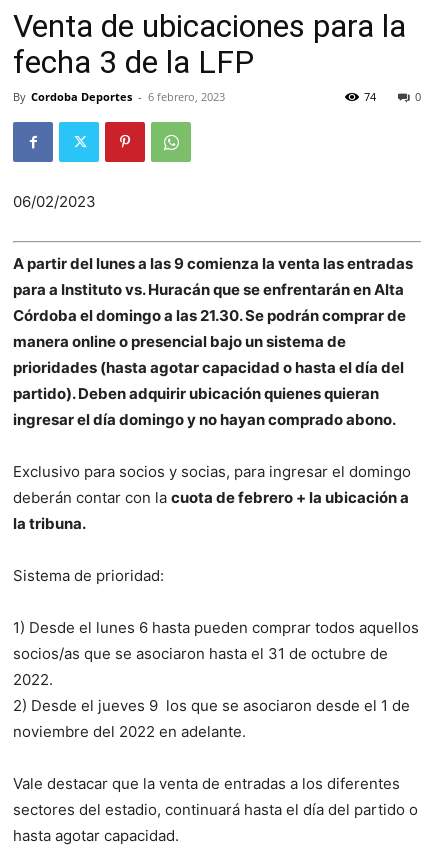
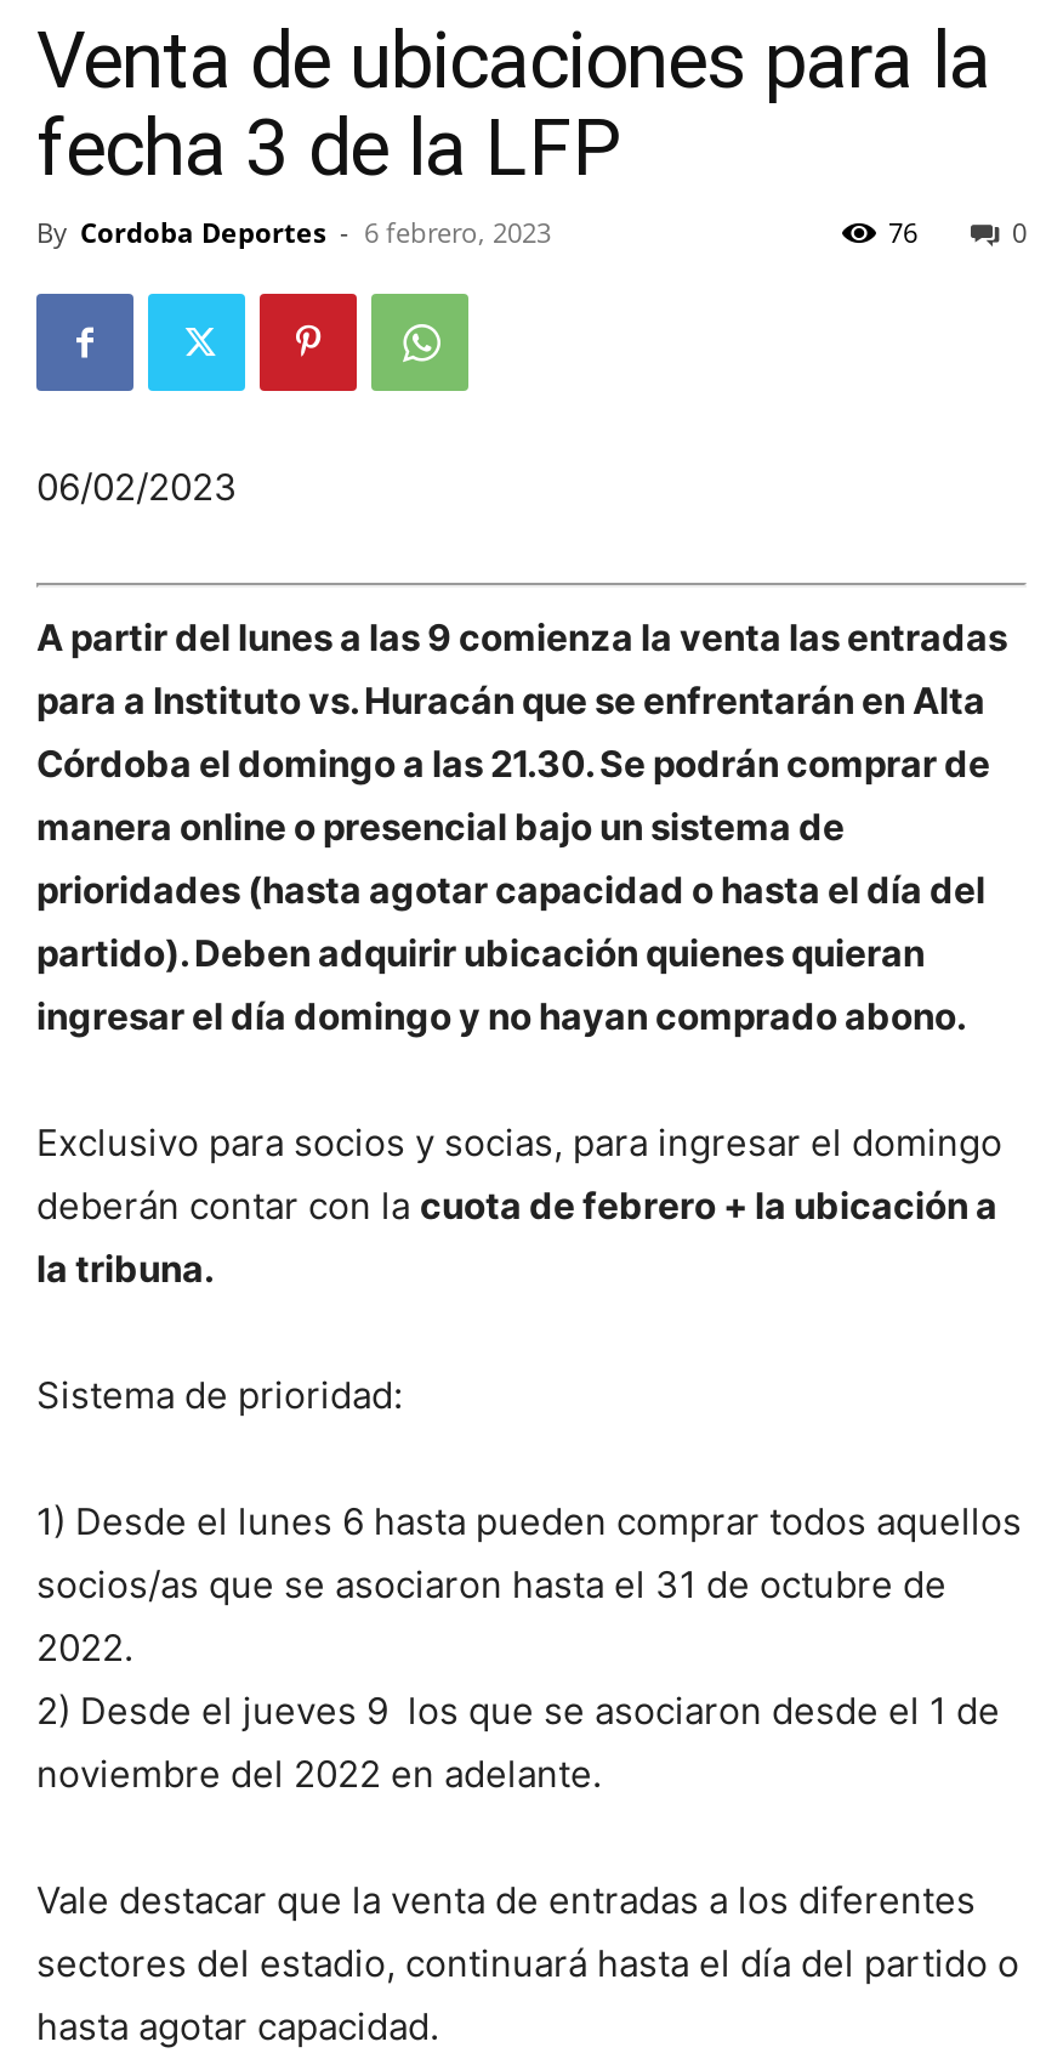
[364,89,376,104] 74 -> [888,214,917,250] 76

